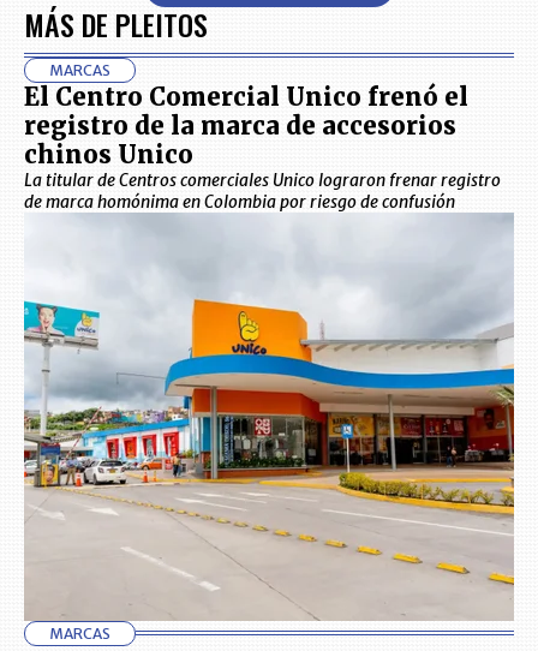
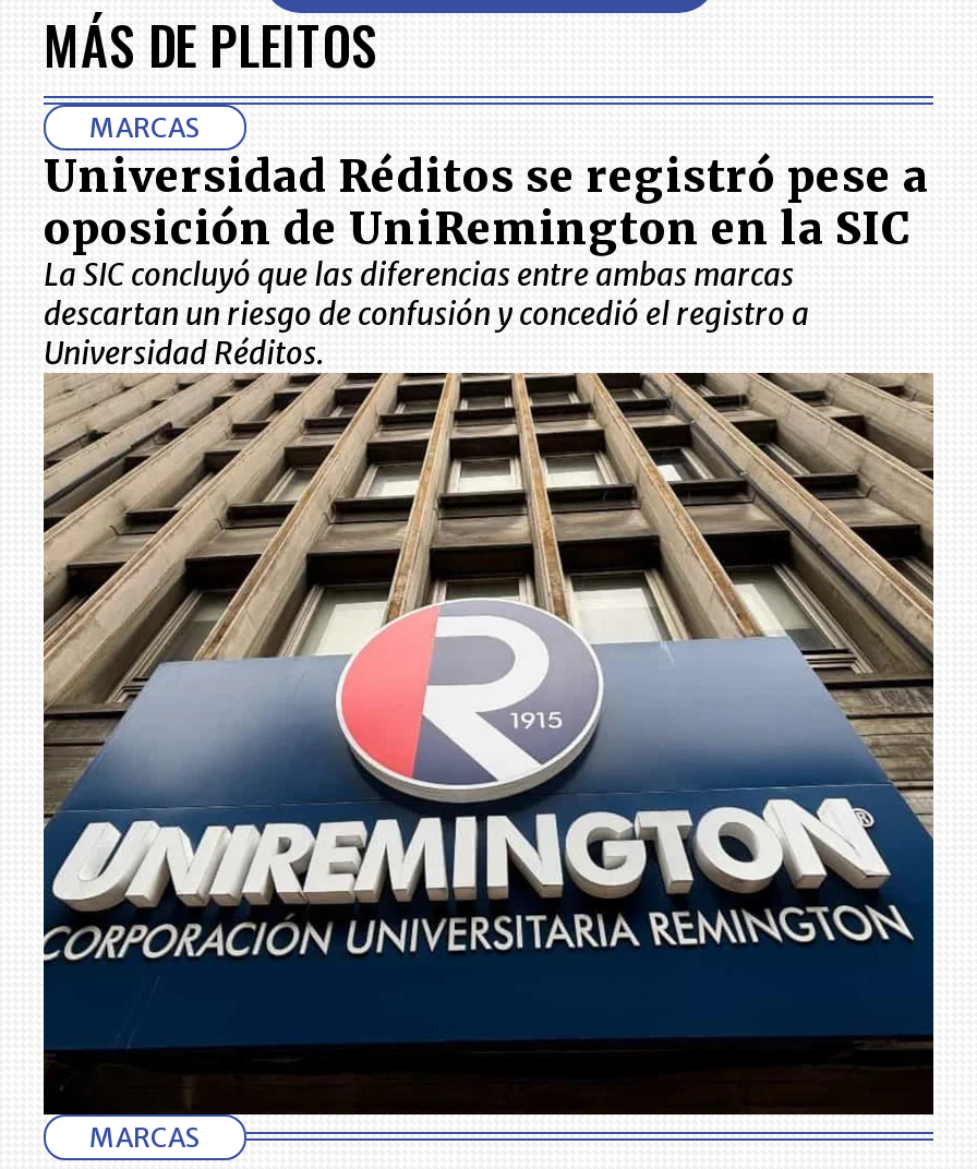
[24,81,501,212] El Centro Comercial Unico frenó el | registro de la marca de accesorios | chinos Unico | La titular de Centros comerciales Unico lograron frenar registro | de marca homónima en Colombia por riesgo de confusión -> [44,147,929,372] Universidad Réditos se registró pese a | oposición de UniRemington en la SIC | La SIC concluyó que las diferencias entre ambas marcas | descartan un riesgo de confusión y concedió el registro a | Universidad Réditos.
[23,214,515,622] [image] -> [41,373,936,1117] [image]

